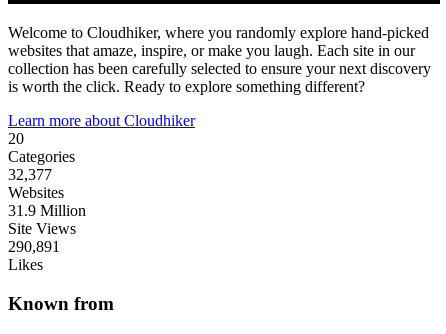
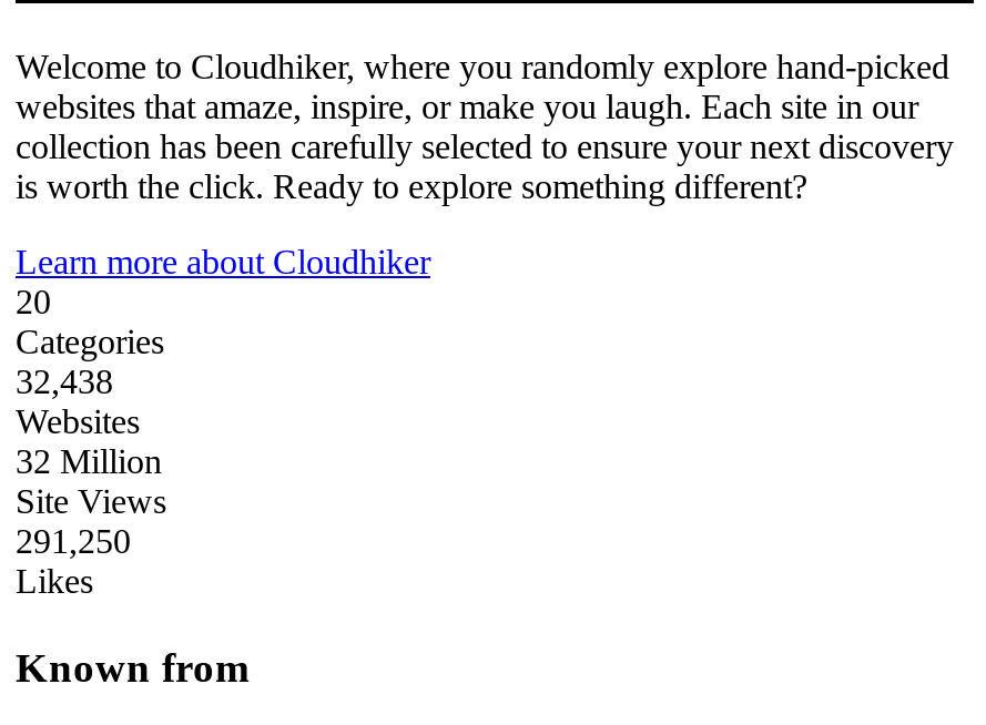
[8,166,52,183] 32,377 -> [16,362,113,400] 32,438
[8,202,86,219] 31.9 Million -> [16,442,162,480] 32 Million
[8,238,60,255] 290,891 -> [16,522,131,559] 291,250

